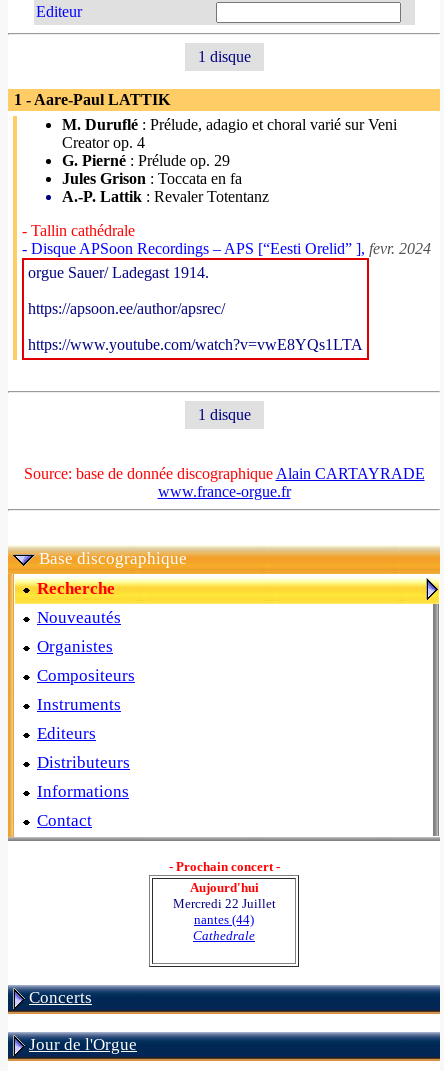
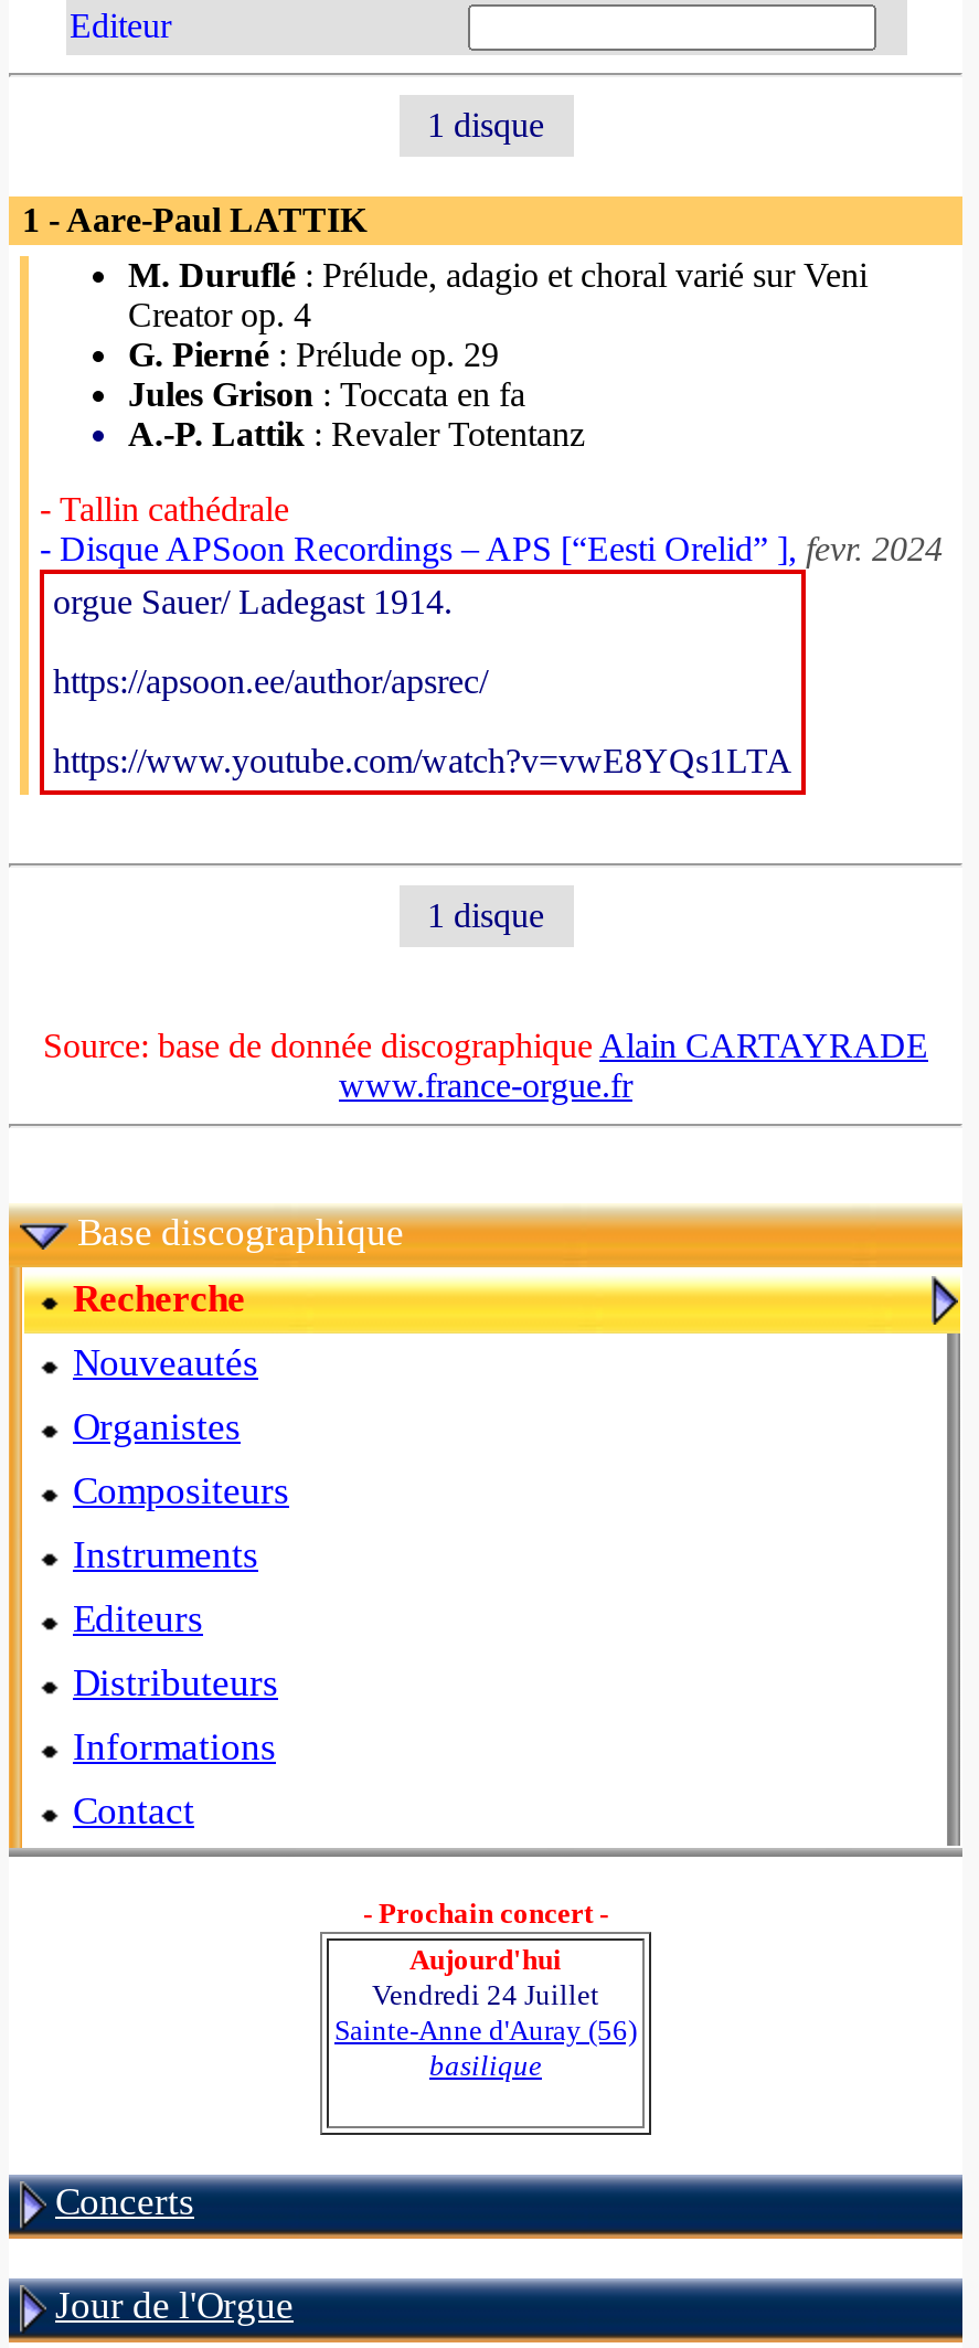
[172,896,275,943] Mercredi 22 Juillet | nantes (44) | Cathedrale -> [334,1978,637,2082] Vendredi 24 Juillet | Sainte-Anne d'Auray (56) | basilique

